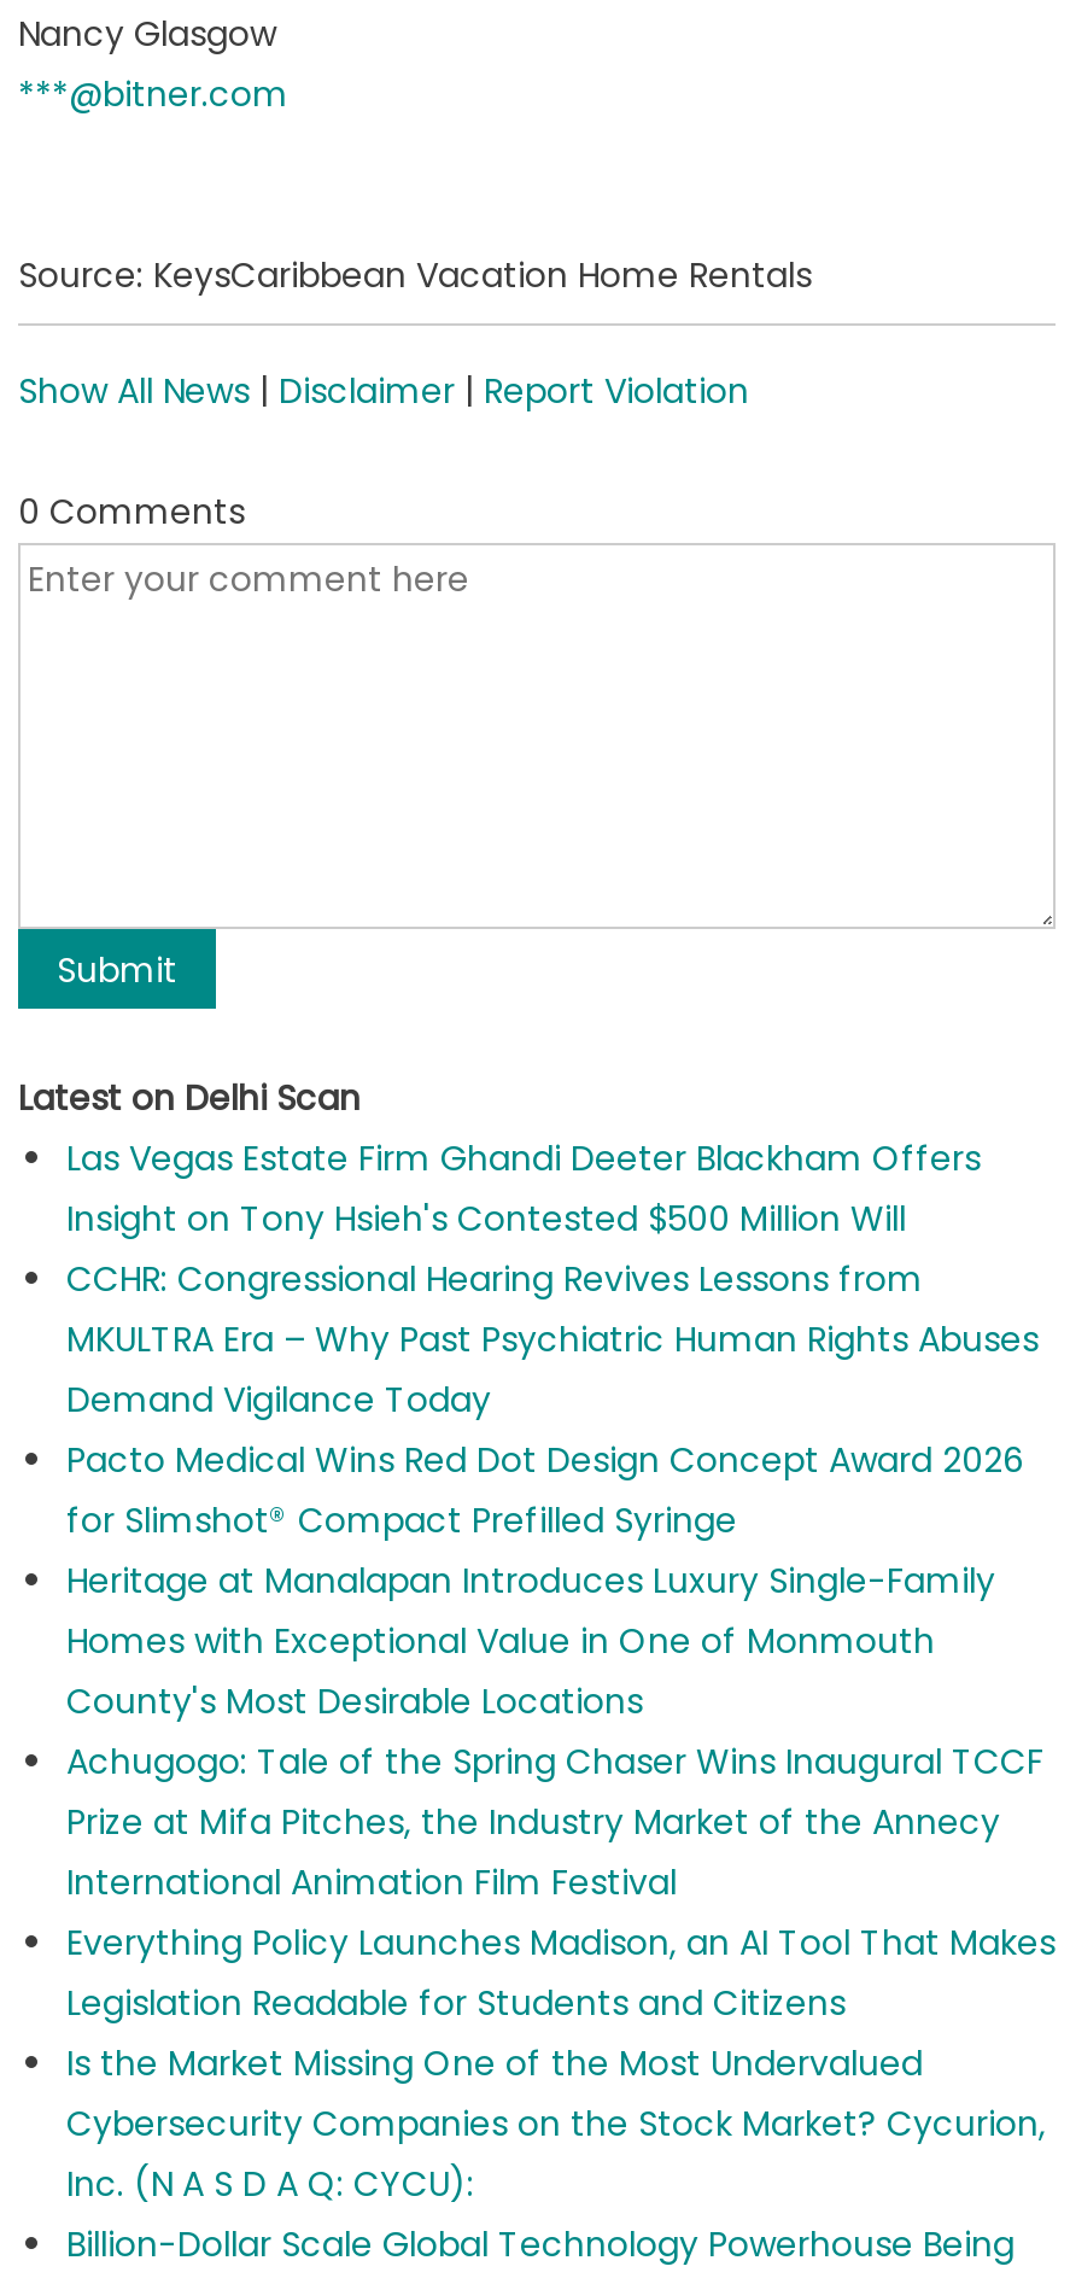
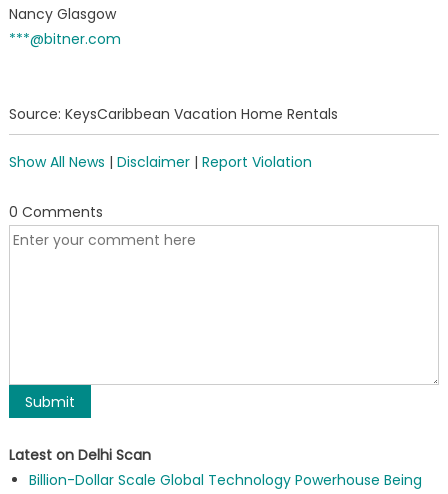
[66,1134,1056,2208] Las Vegas Estate Firm Ghandi Deeter Blackham Offers | Insight on Tony Hsieh's Contested $500 Million Will | CCHR: Congressional Hearing Revives Lessons from | MKULTRA Era – Why Past Psychiatric Human Rights Abuses | Demand Vigilance Today | Pacto Medical Wins Red Dot Design Concept Award 2026 | for Slimshot® Compact Prefilled Syringe | Heritage at Manalapan Introduces Luxury Single-Family | Homes with Exceptional Value in One of Monmouth | County's Most Desirable Locations | Achugogo: Tale of the Spring Chaser Wins Inaugural TCCF | Prize at Mifa Pitches, the Industry Market of the Annecy | International Animation Film Festival | Everything Policy Launches Madison, an AI Tool That Makes | Legislation Readable for Students and Citizens | Is the Market Missing One of the Most Undervalued | Cybersecurity Companies on the Stock Market? Cycurion, | Inc. (N A S D A Q: CYCU): -> none

